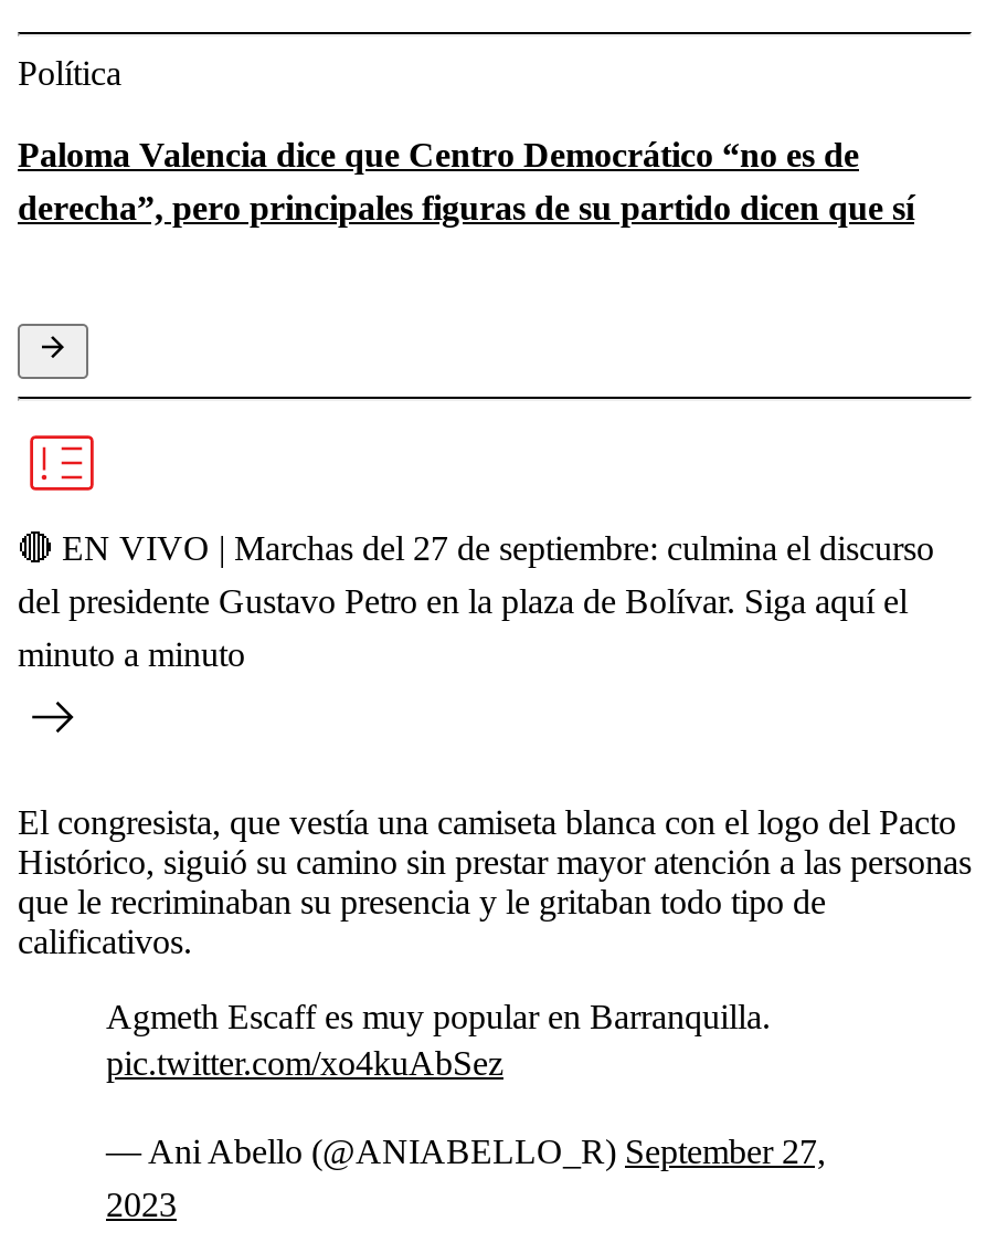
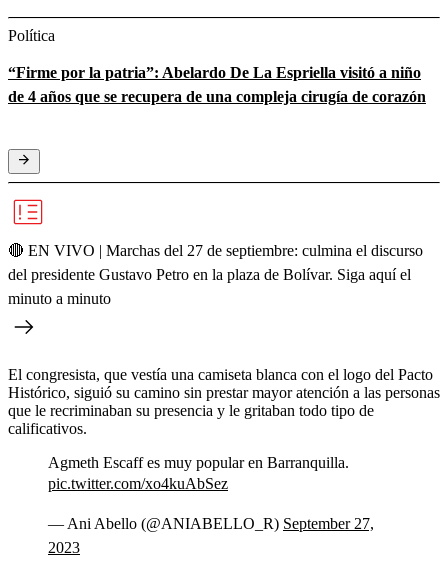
[18,135,914,226] Paloma Valencia dice que Centro Democrático “no es de | derecha”, pero principales figuras de su partido dicen que sí -> [8,64,426,105] “Firme por la patria”: Abelardo De La Espriella visitó a niño | de 4 años que se recupera de una compleja cirugía de corazón

